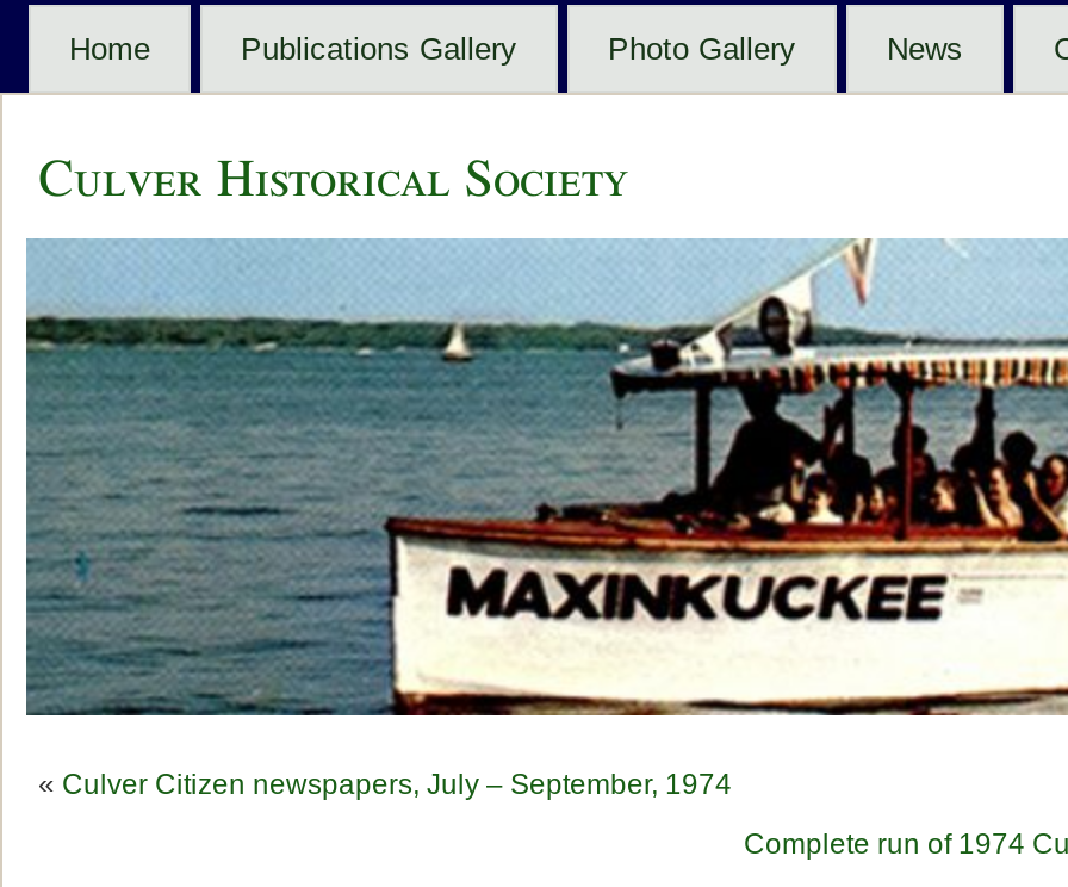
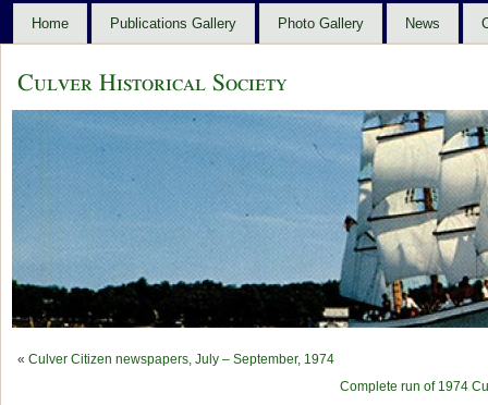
[24,238,1061,718] [image] -> [11,110,485,329] [image]

